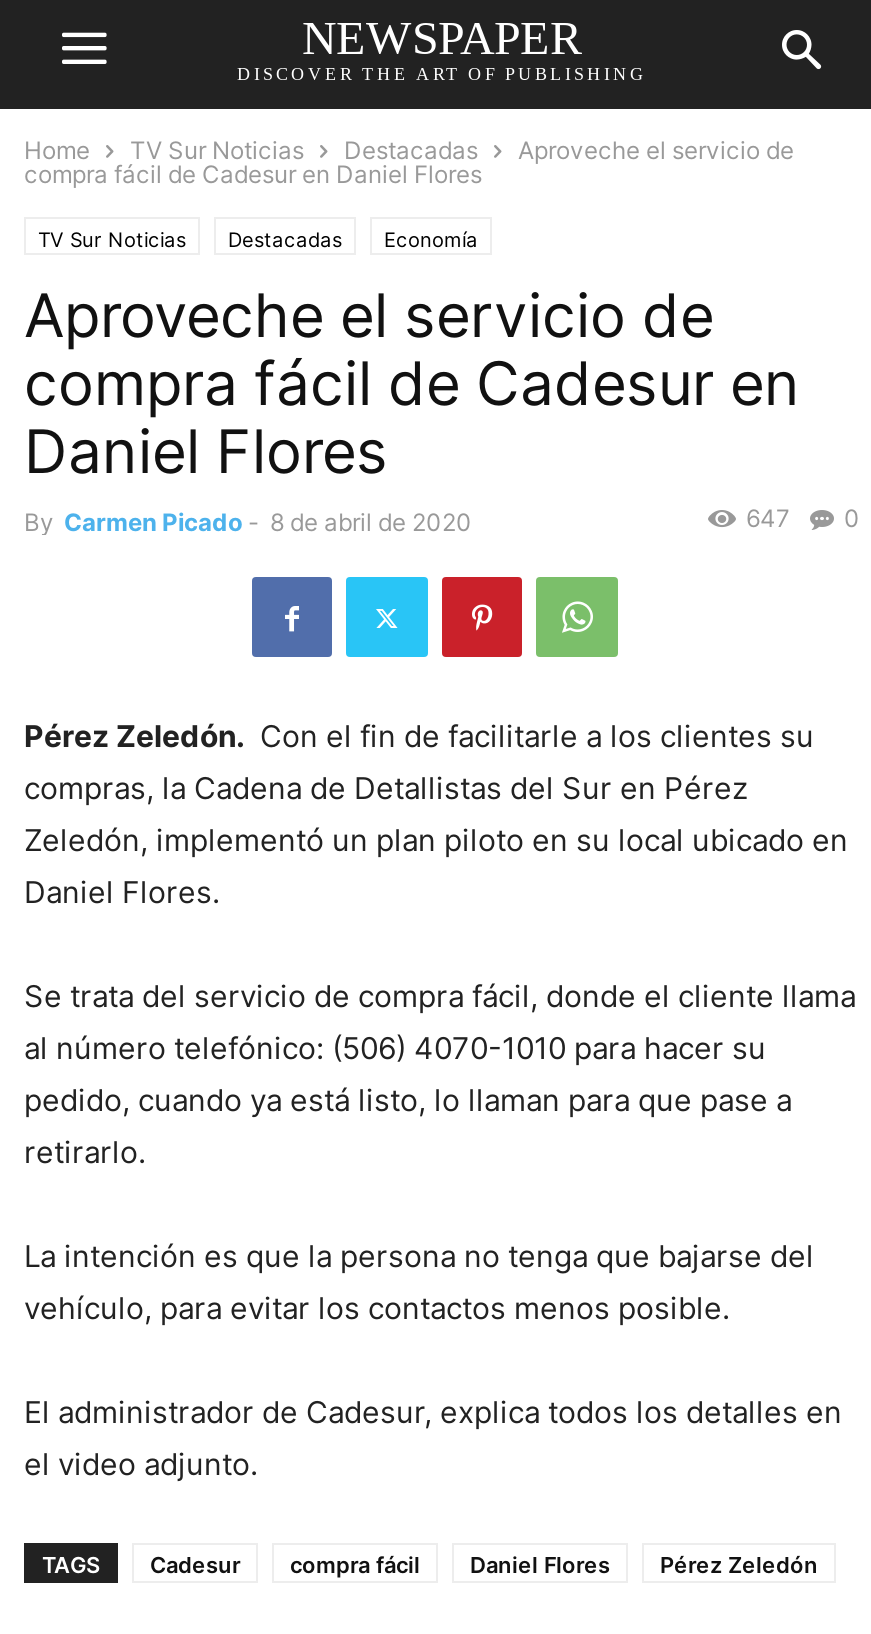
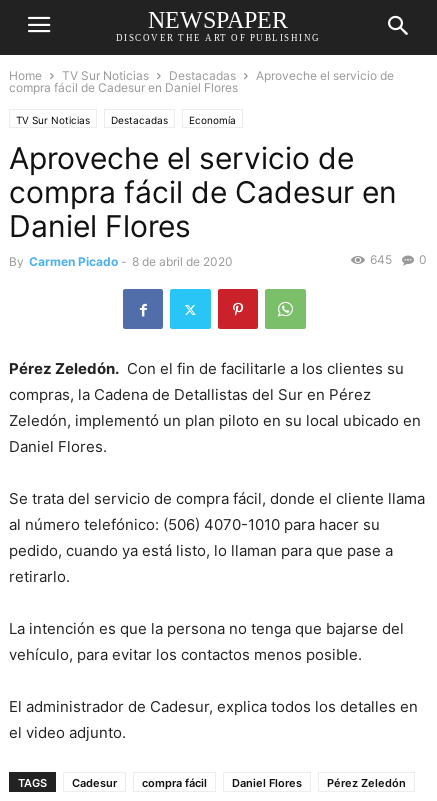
[746,503,860,533] 647 0 -> [370,252,427,267] 645 0

